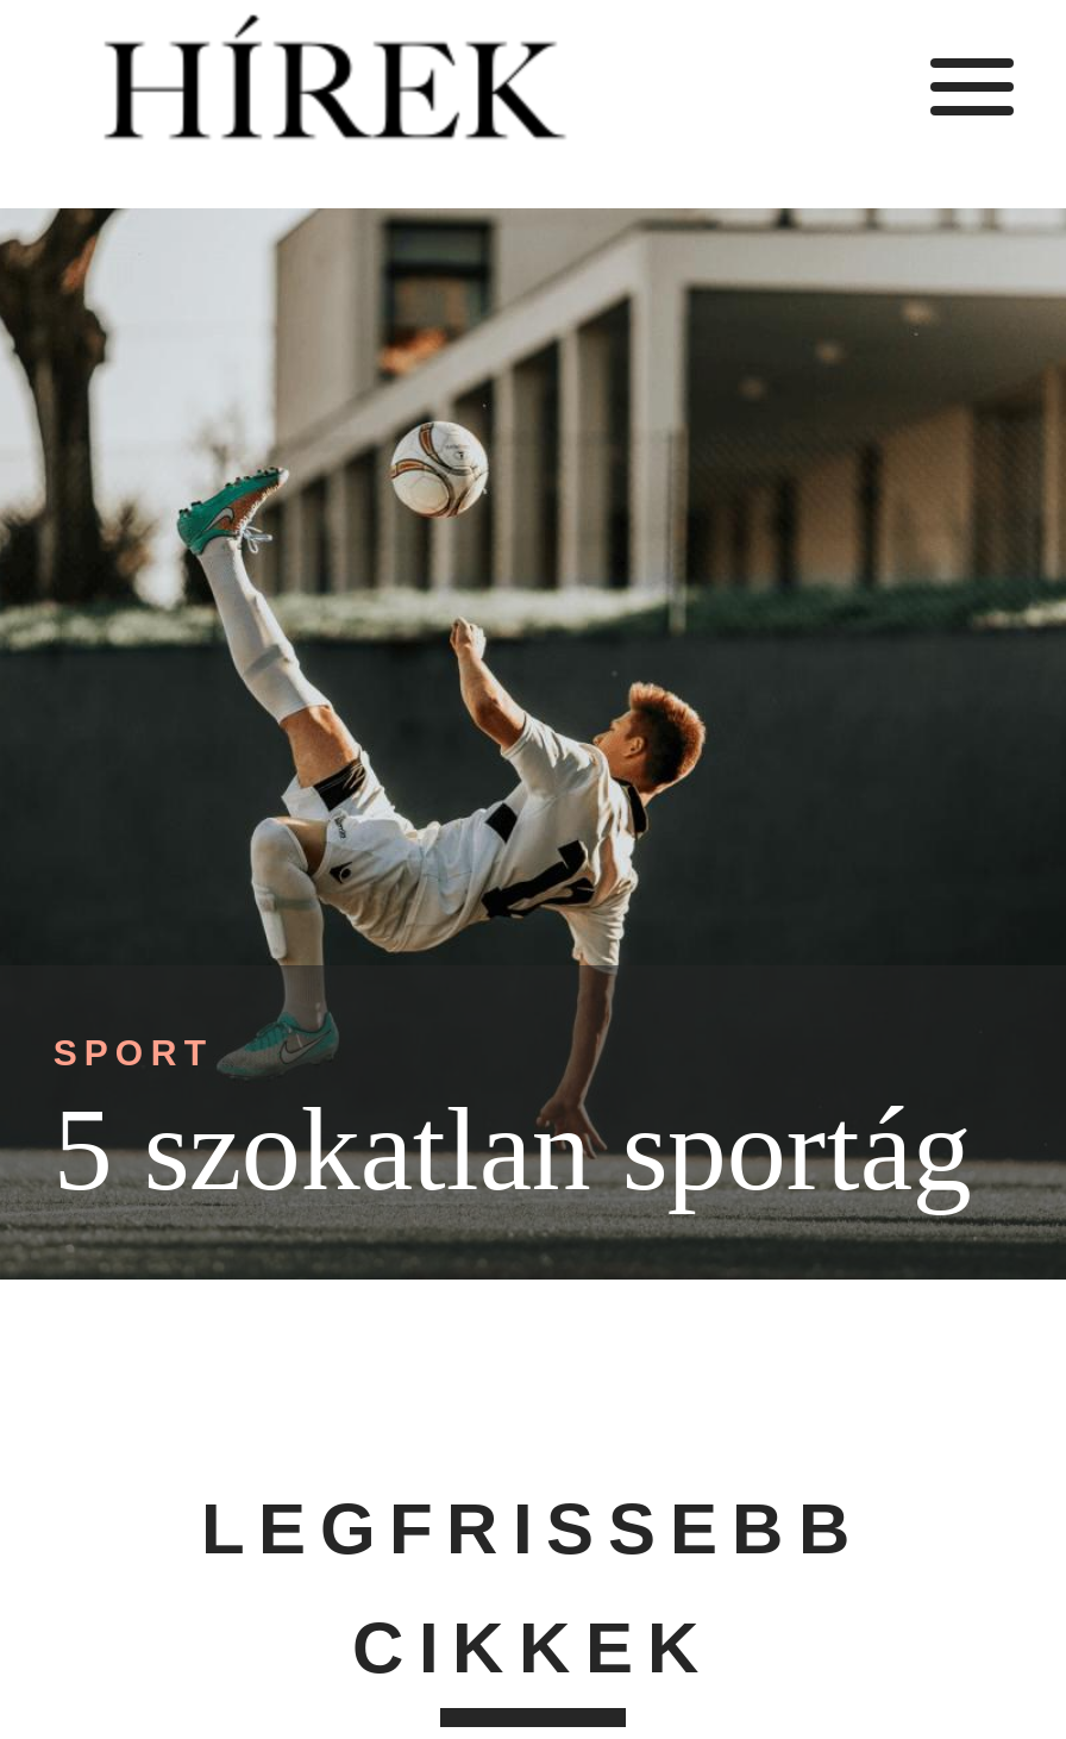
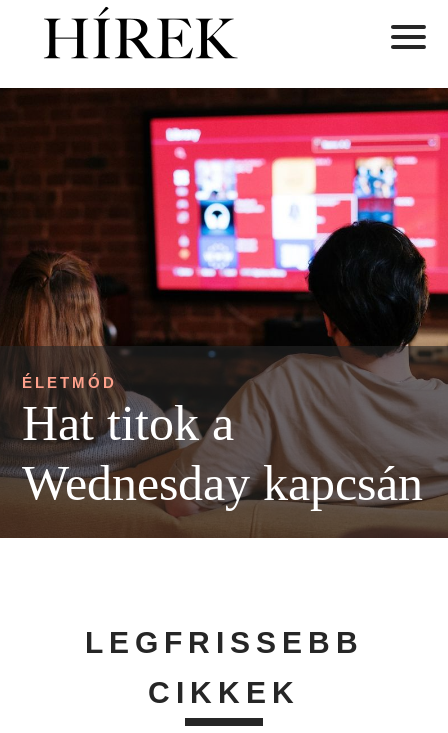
[7,206,1059,1280] [image] | SPORT | 5 szokatlan sportág -> [3,87,445,538] [image] | ÉLETMÓD | Hat titok a | Wednesday kapcsán

